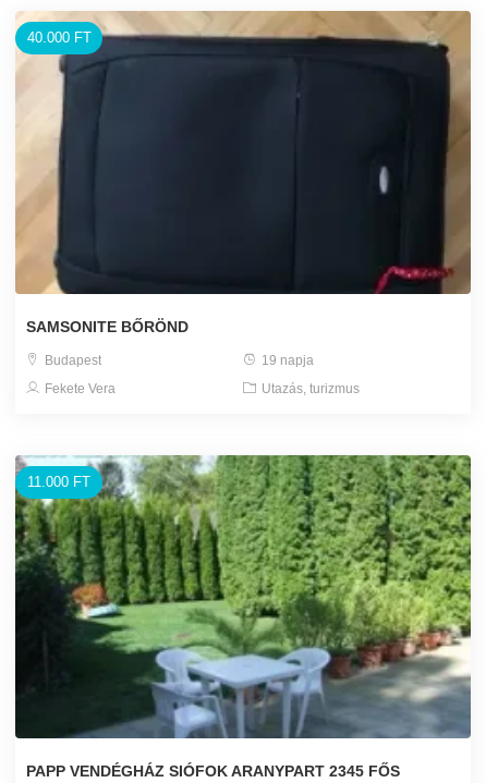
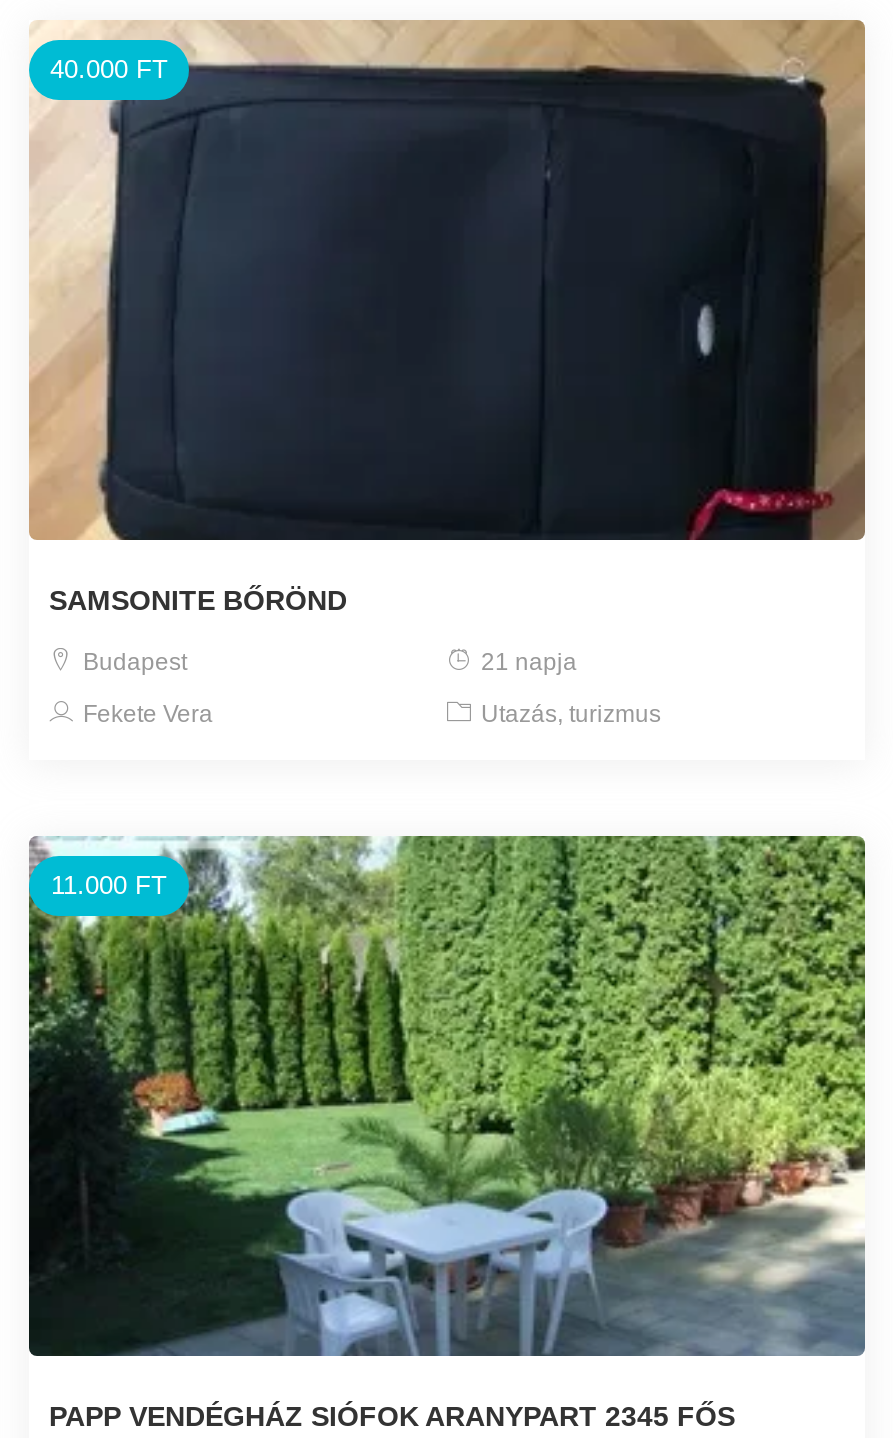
[258,353,314,368] 19 napja -> [475,648,577,676] 21 napja

